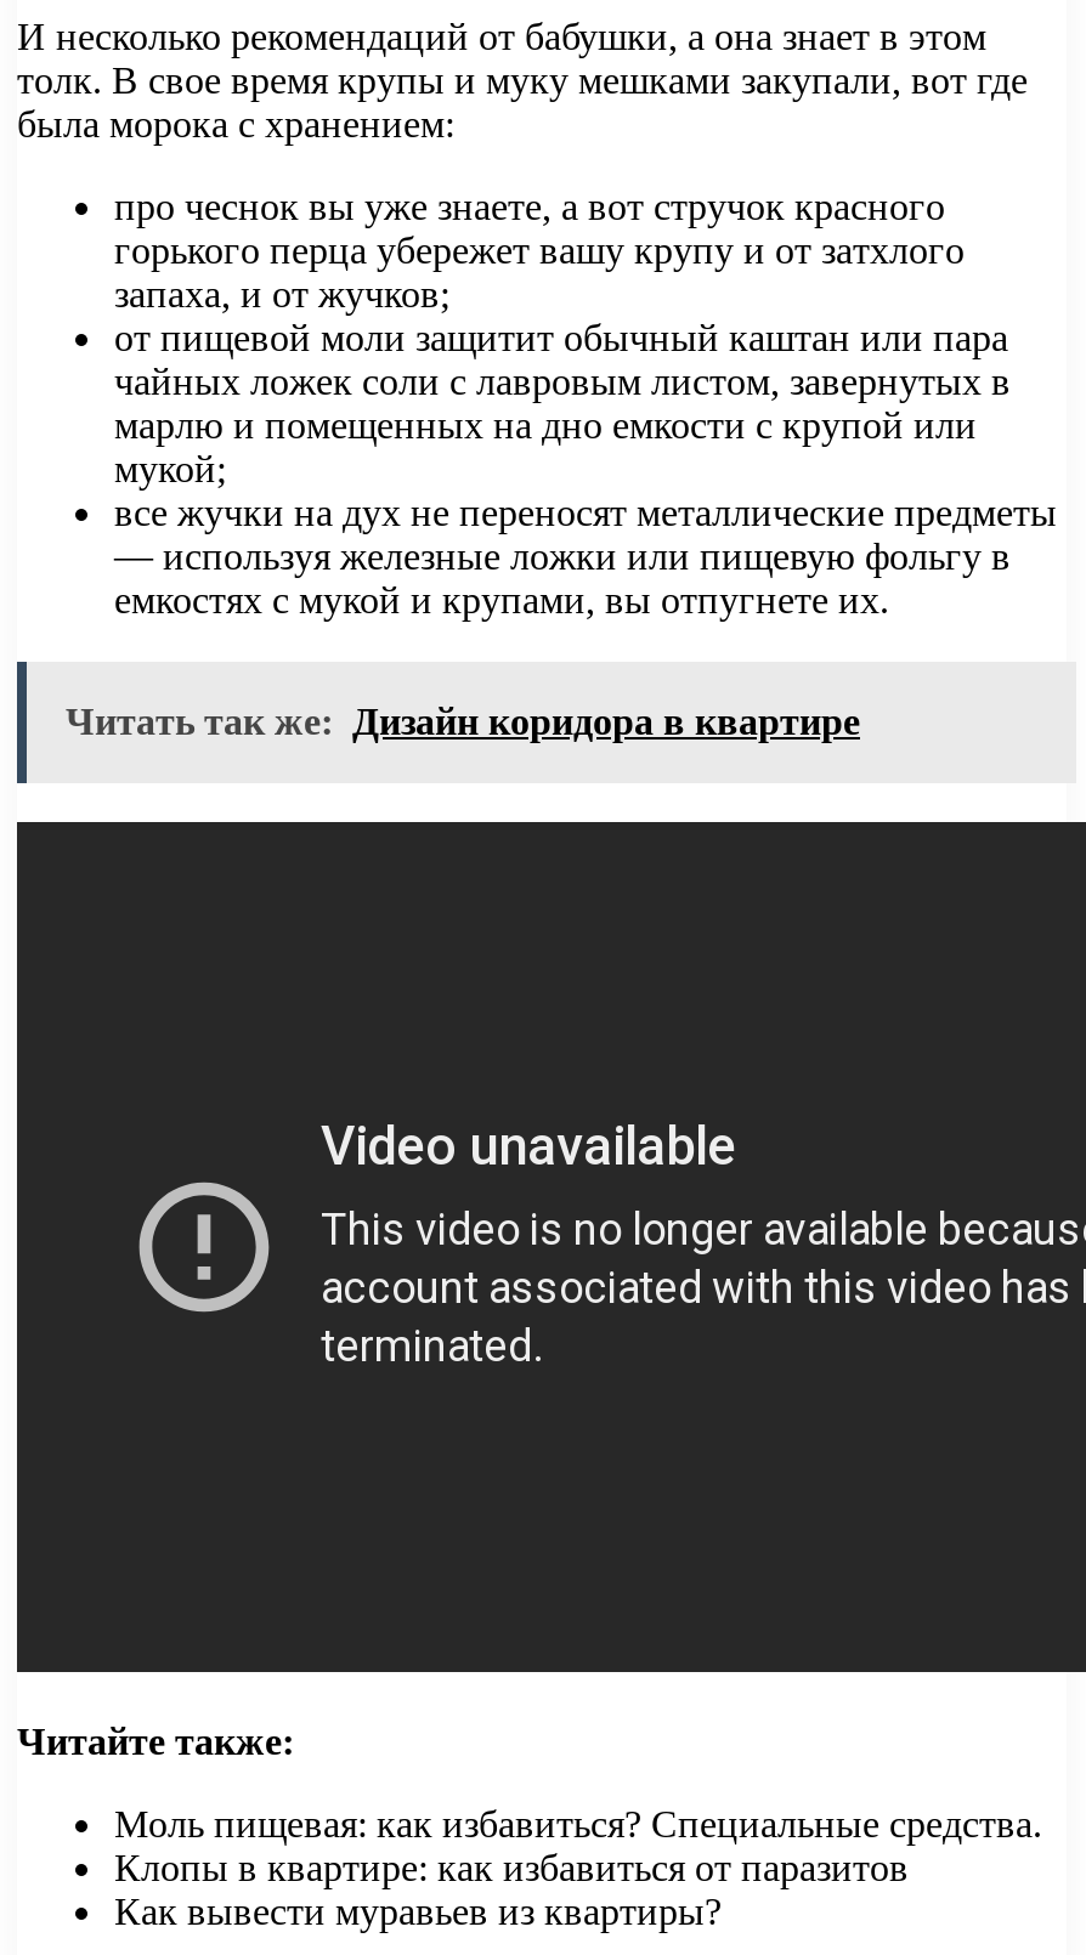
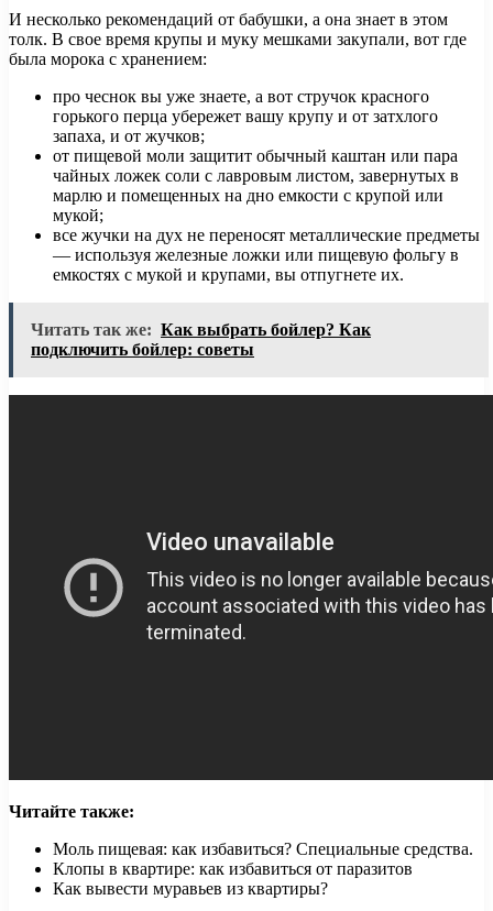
[66,700,860,741] Читать так же: Дизайн коридора в квартире -> [31,320,371,358] Читать так же: Как выбрать бойлер? Как | подключить бойлер: советы

